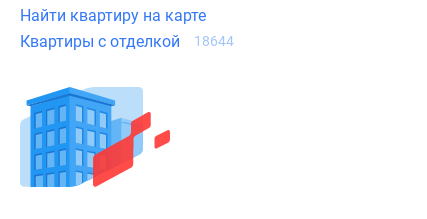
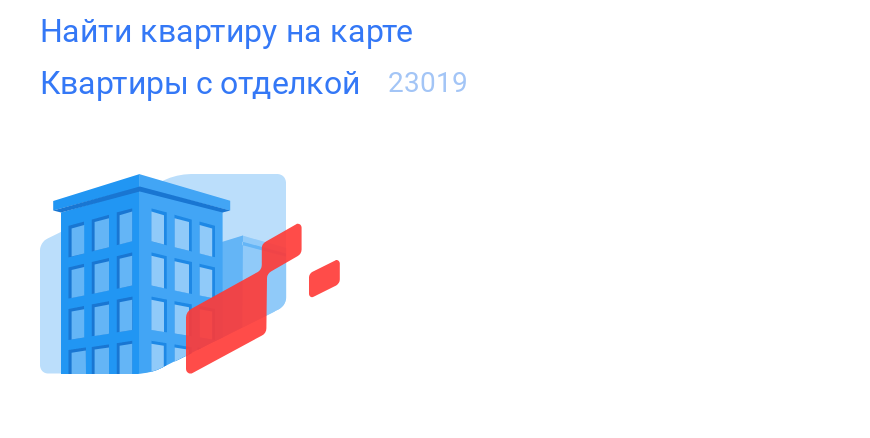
[194,33,234,49] 18644 -> [388,66,468,98] 23019

